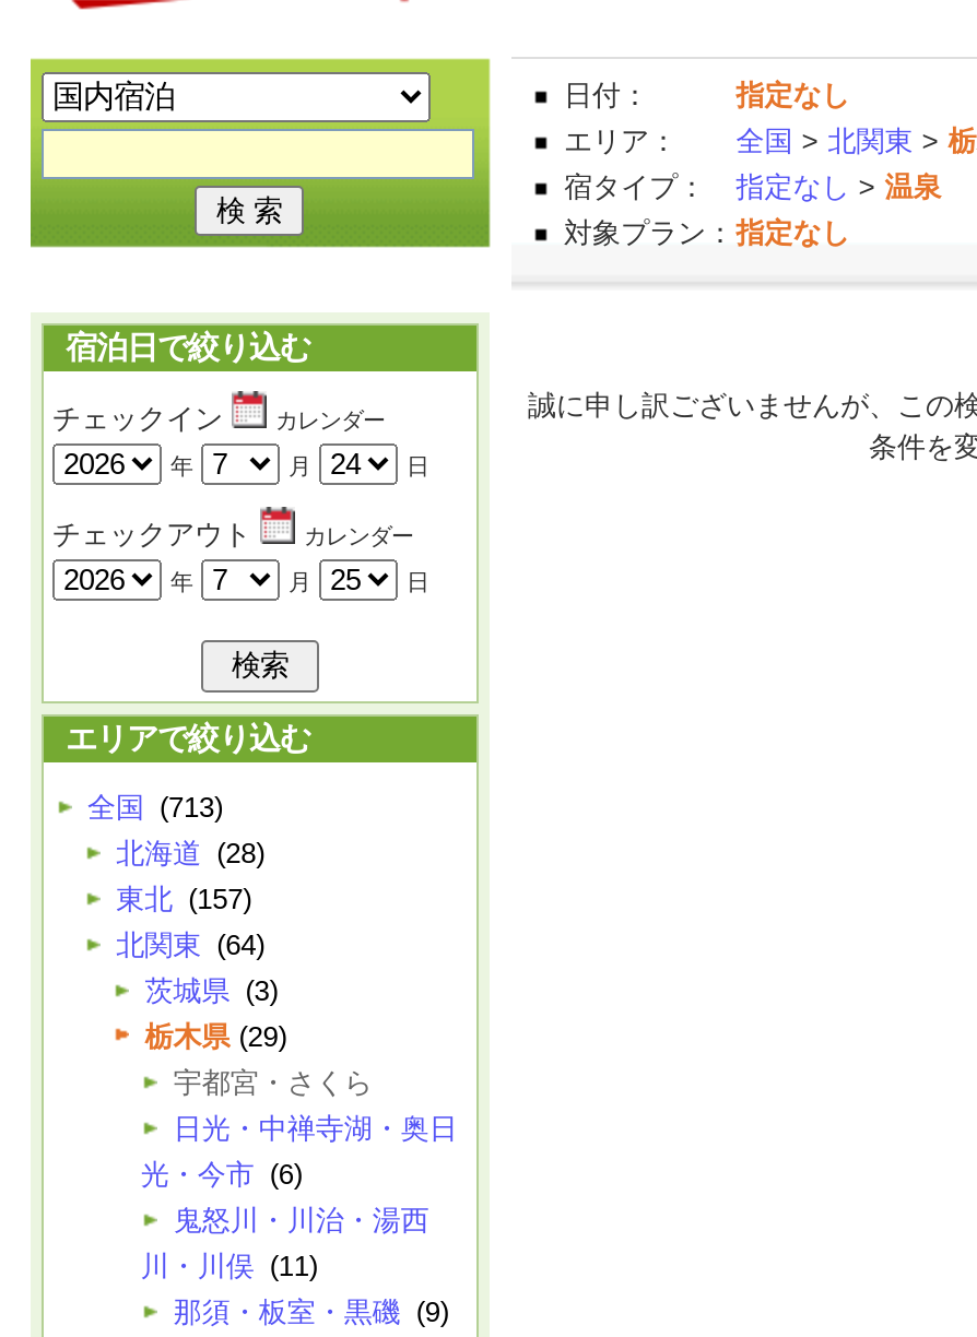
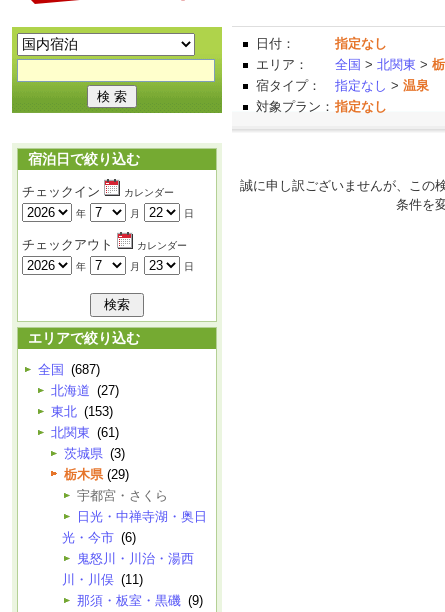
[87,791,223,824] 全国 (713) -> [38,362,100,377] 全国 (687)
[116,837,265,869] 北海道 (28) -> [51,383,119,398] 北海道 (27)
[116,883,252,915] 東北 (157) -> [51,404,113,419] 東北 (153)
[116,928,265,961] 北関東 (64) -> [51,425,119,440] 北関東 (61)

